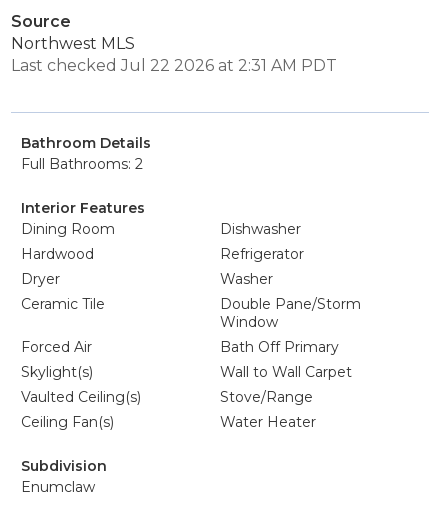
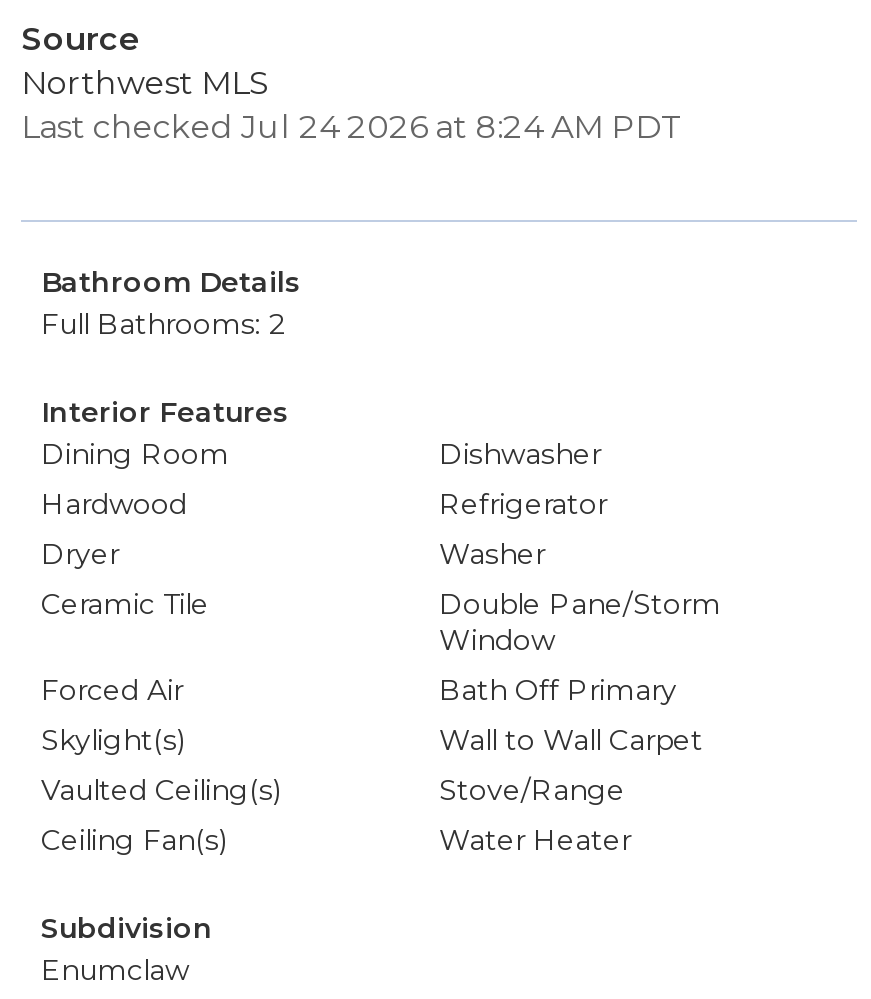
[11,56,337,75] Last checked Jul 22 2026 at 2:31 AM PDT -> [21,108,683,146] Last checked Jul 24 2026 at 8:24 AM PDT

